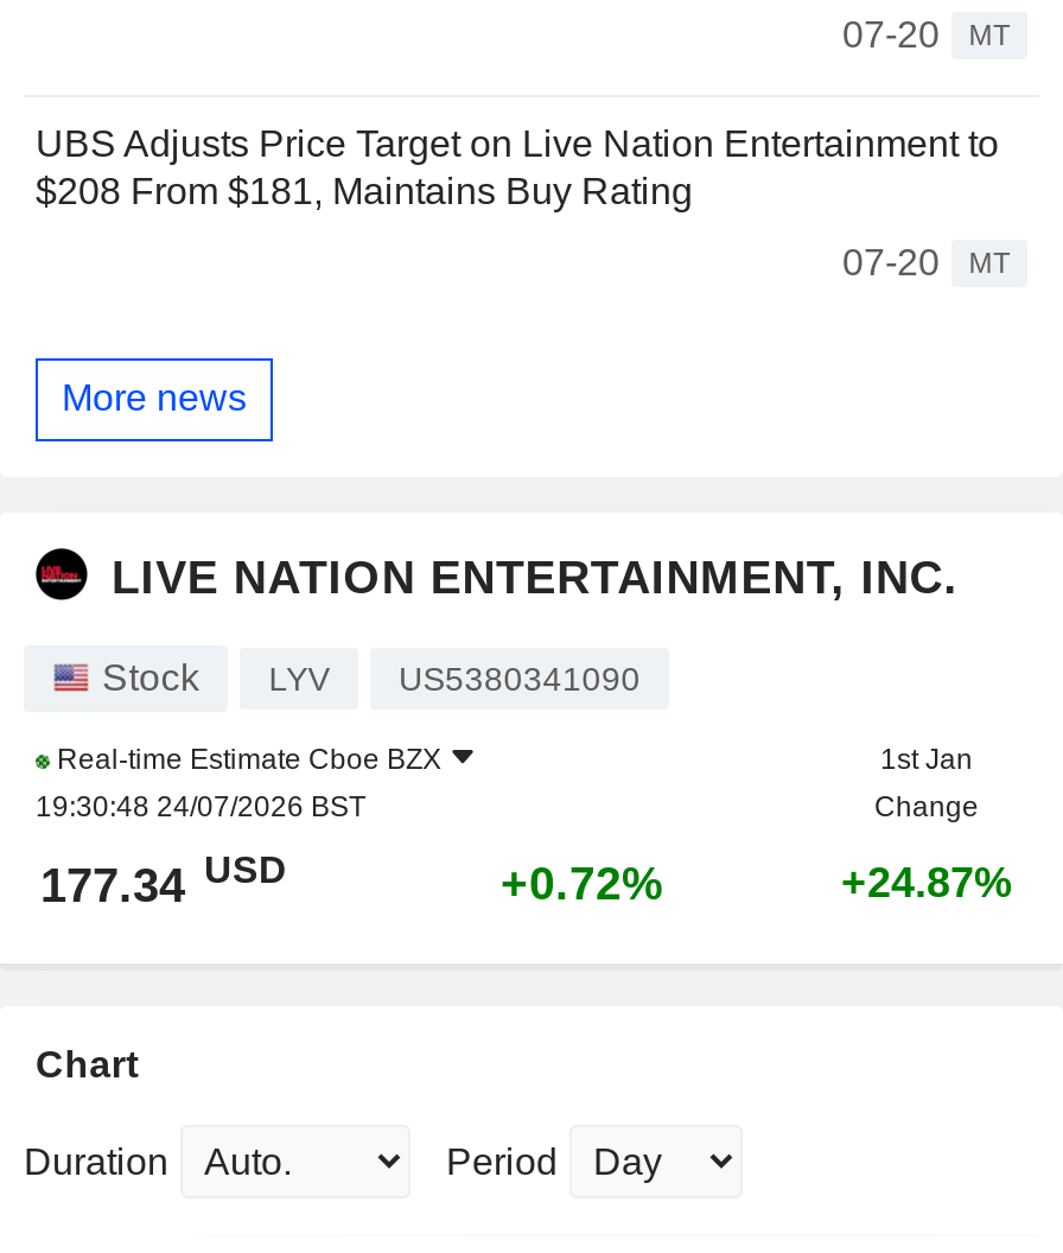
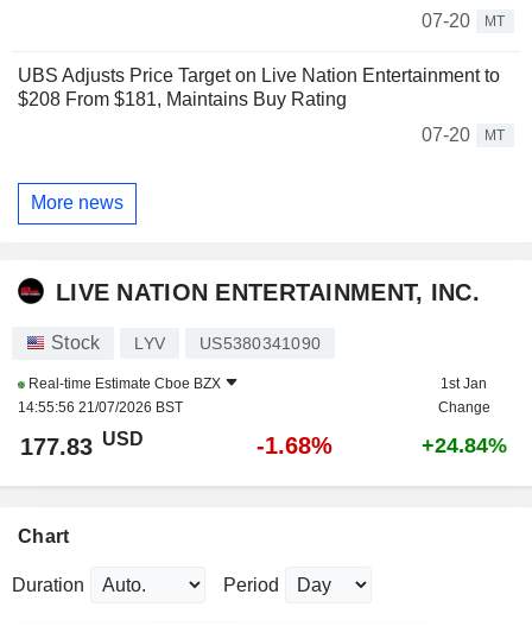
[36,790,365,823] 19:30:48 24/07/2026 BST -> [18,399,183,416] 14:55:56 21/07/2026 BST
[40,850,287,911] 177.34 USD -> [20,429,144,459] 177.83 USD
[501,856,664,908] +0.72% -> [256,432,332,458] -1.68%
[841,859,1012,906] +24.87% -> [421,433,506,457] +24.84%

